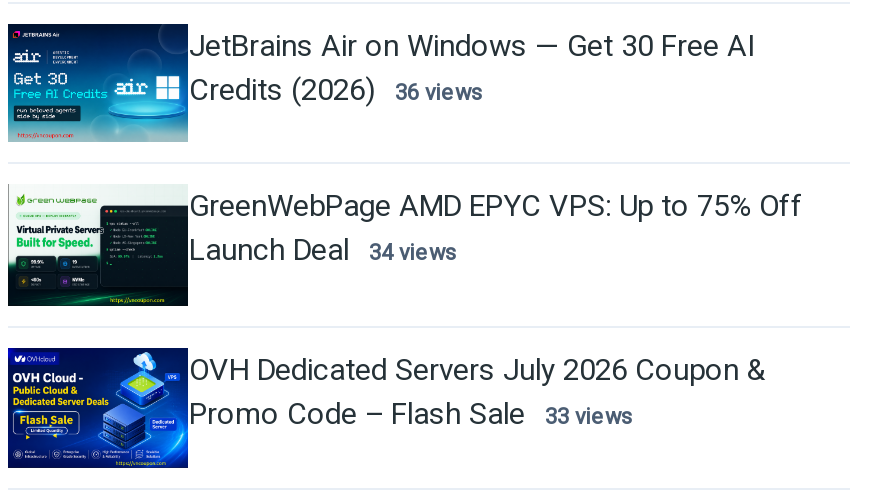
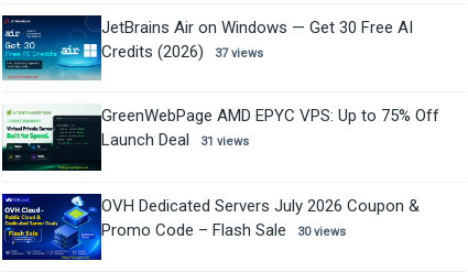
[189,71,483,107] Credits (2026) 36 views -> [102,41,264,61] Credits (2026) 37 views
[189,233,457,269] Launch Deal 34 views -> [102,130,249,150] Launch Deal 31 views
[189,395,633,431] Promo Code – Flash Sale 33 views -> [102,220,346,240] Promo Code – Flash Sale 30 views

